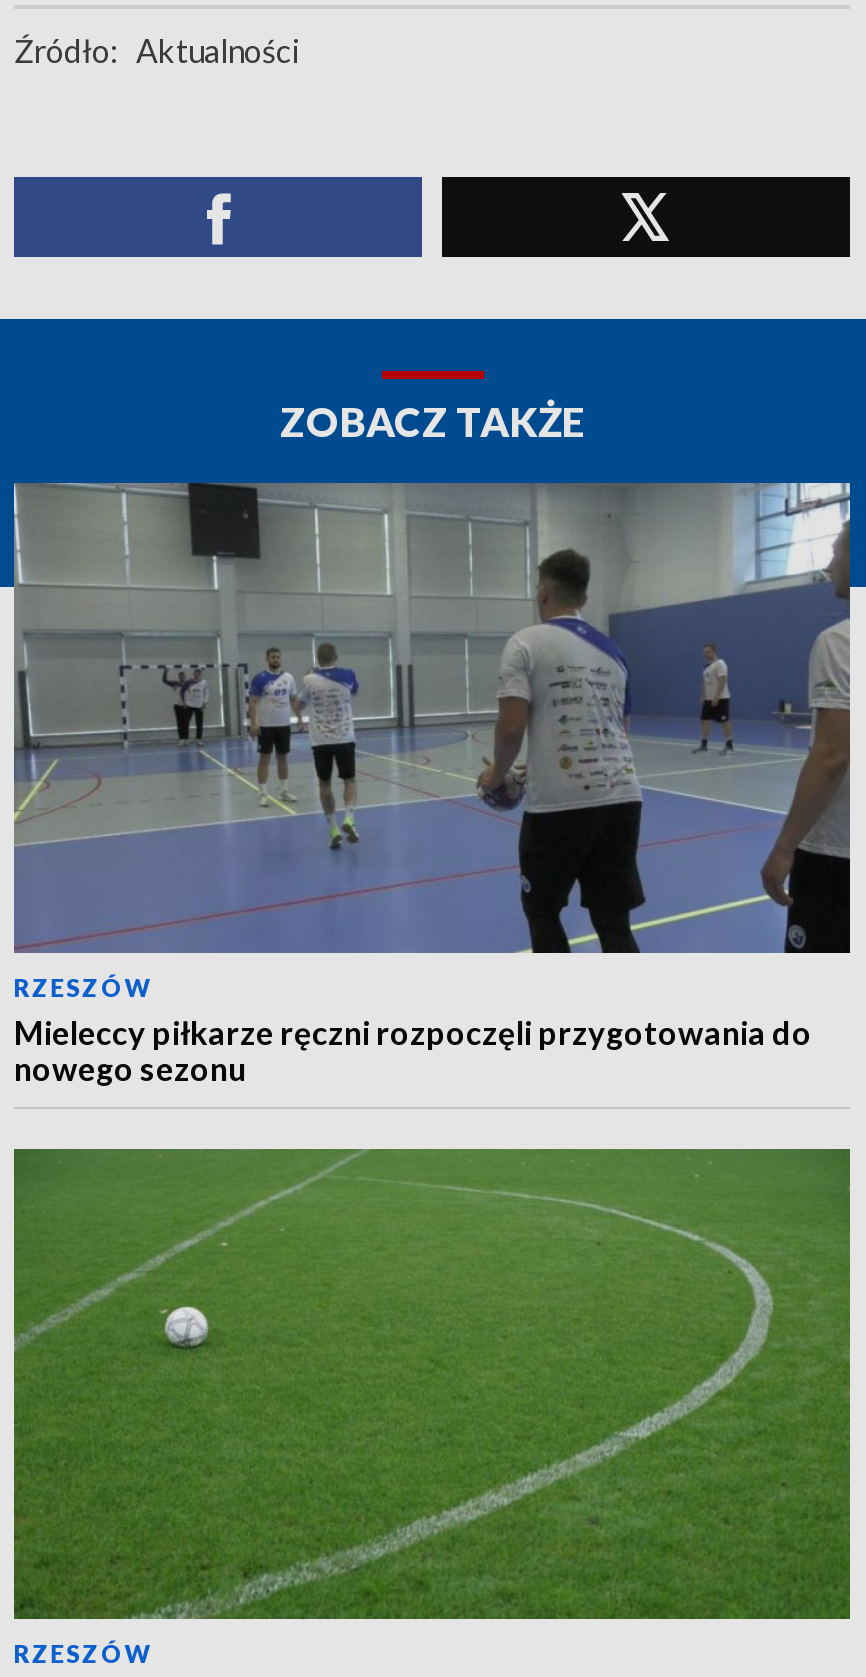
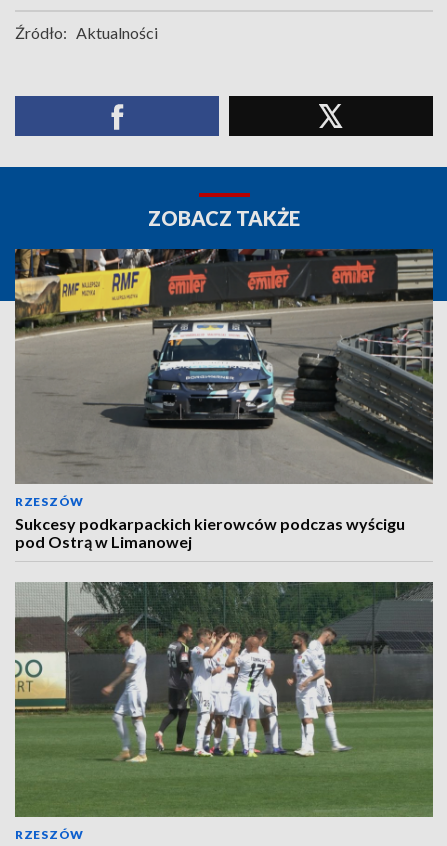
[12,481,852,1087] [image] | Mieleccy piłkarze ręczni rozpoczęli przygotowania do | nowego sezonu -> [14,248,434,551] [image] | Sukcesy podkarpackich kierowców podczas wyścigu | pod Ostrą w Limanowej
[12,1149,850,1619] [image] -> [15,582,433,817] [image]

